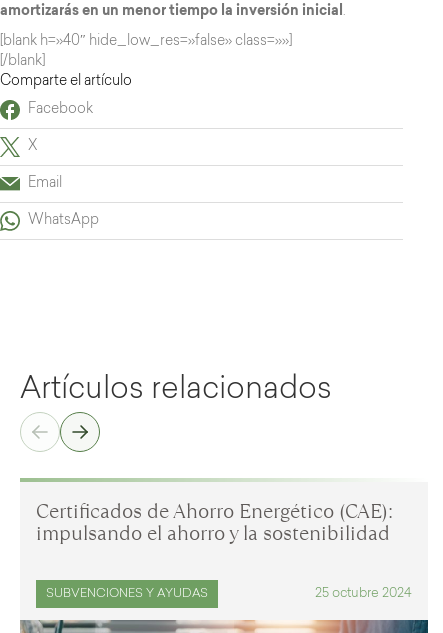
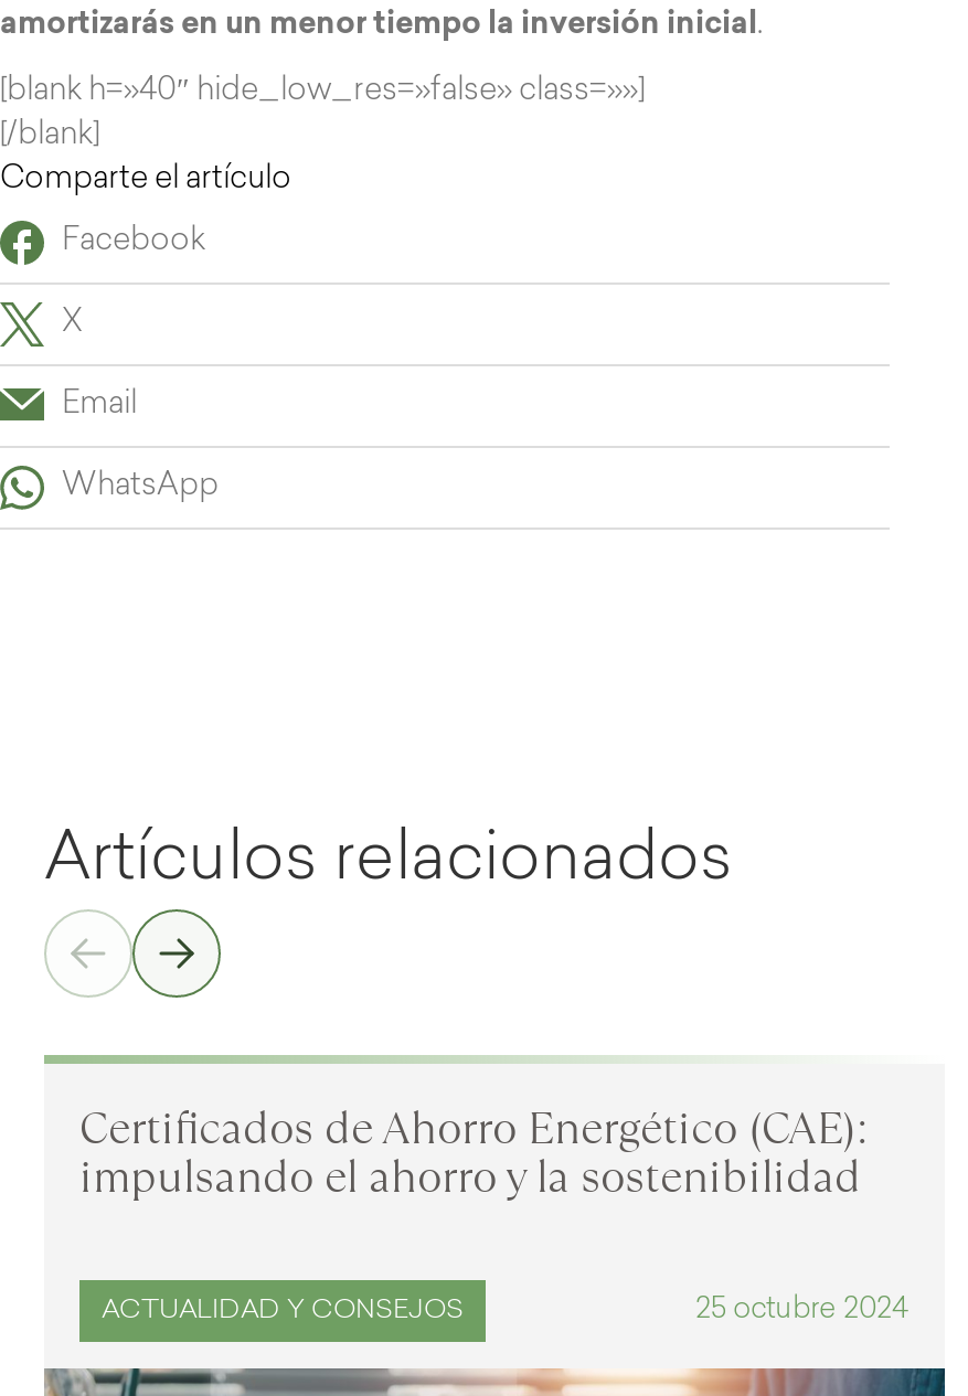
[46,588,208,600] SUBVENCIONES Y AYUDAS -> [102,1296,464,1323] ACTUALIDAD Y CONSEJOS

